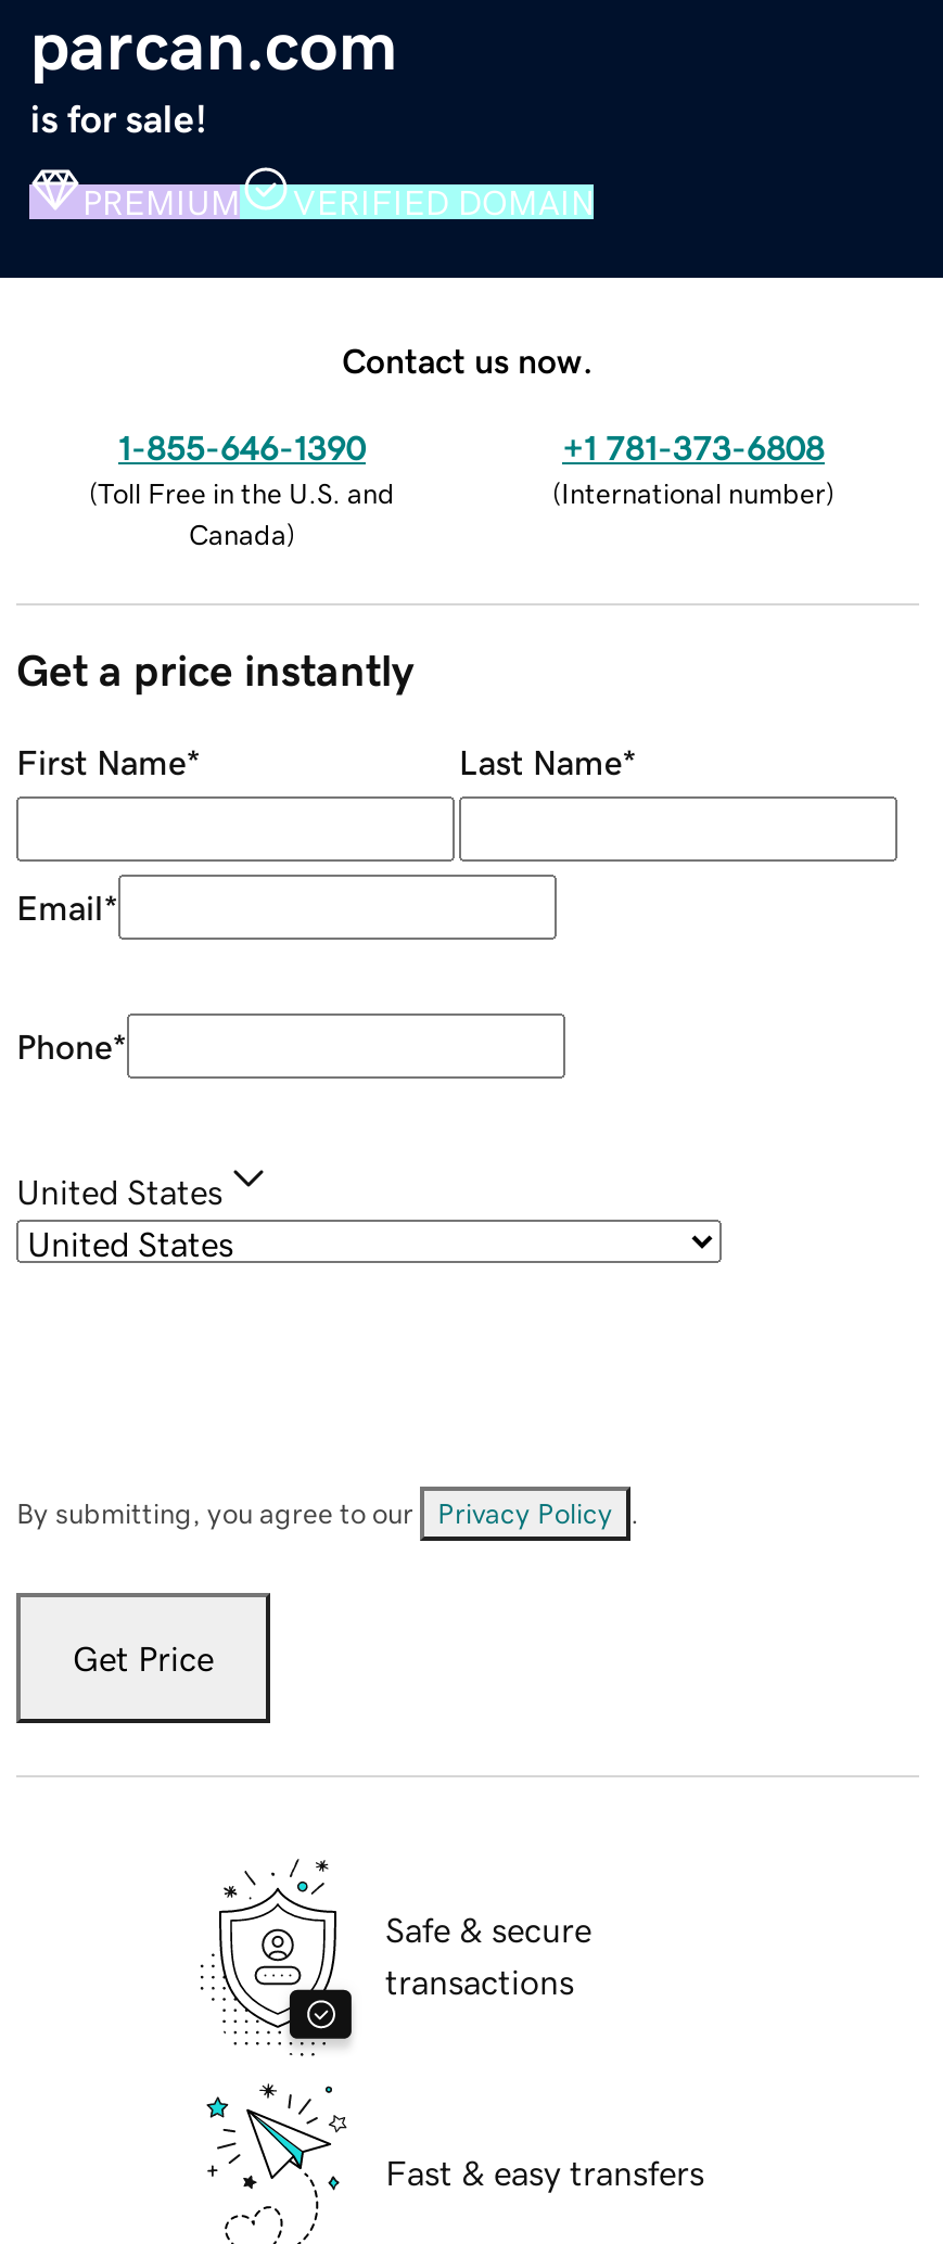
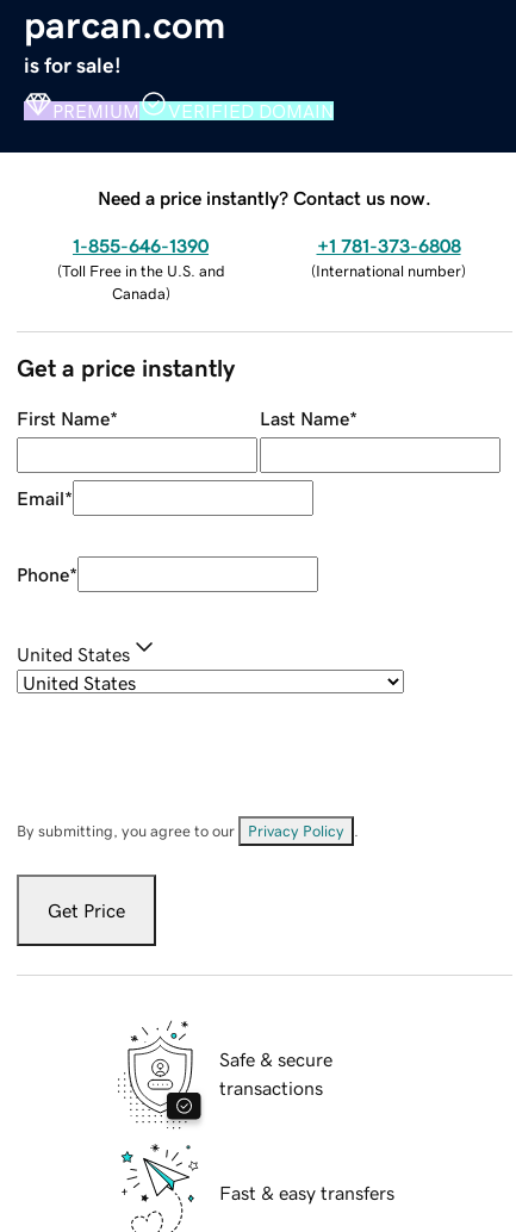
[342,342,594,377] Contact us now. -> [98,188,431,207] Need a price instantly? Contact us now.

